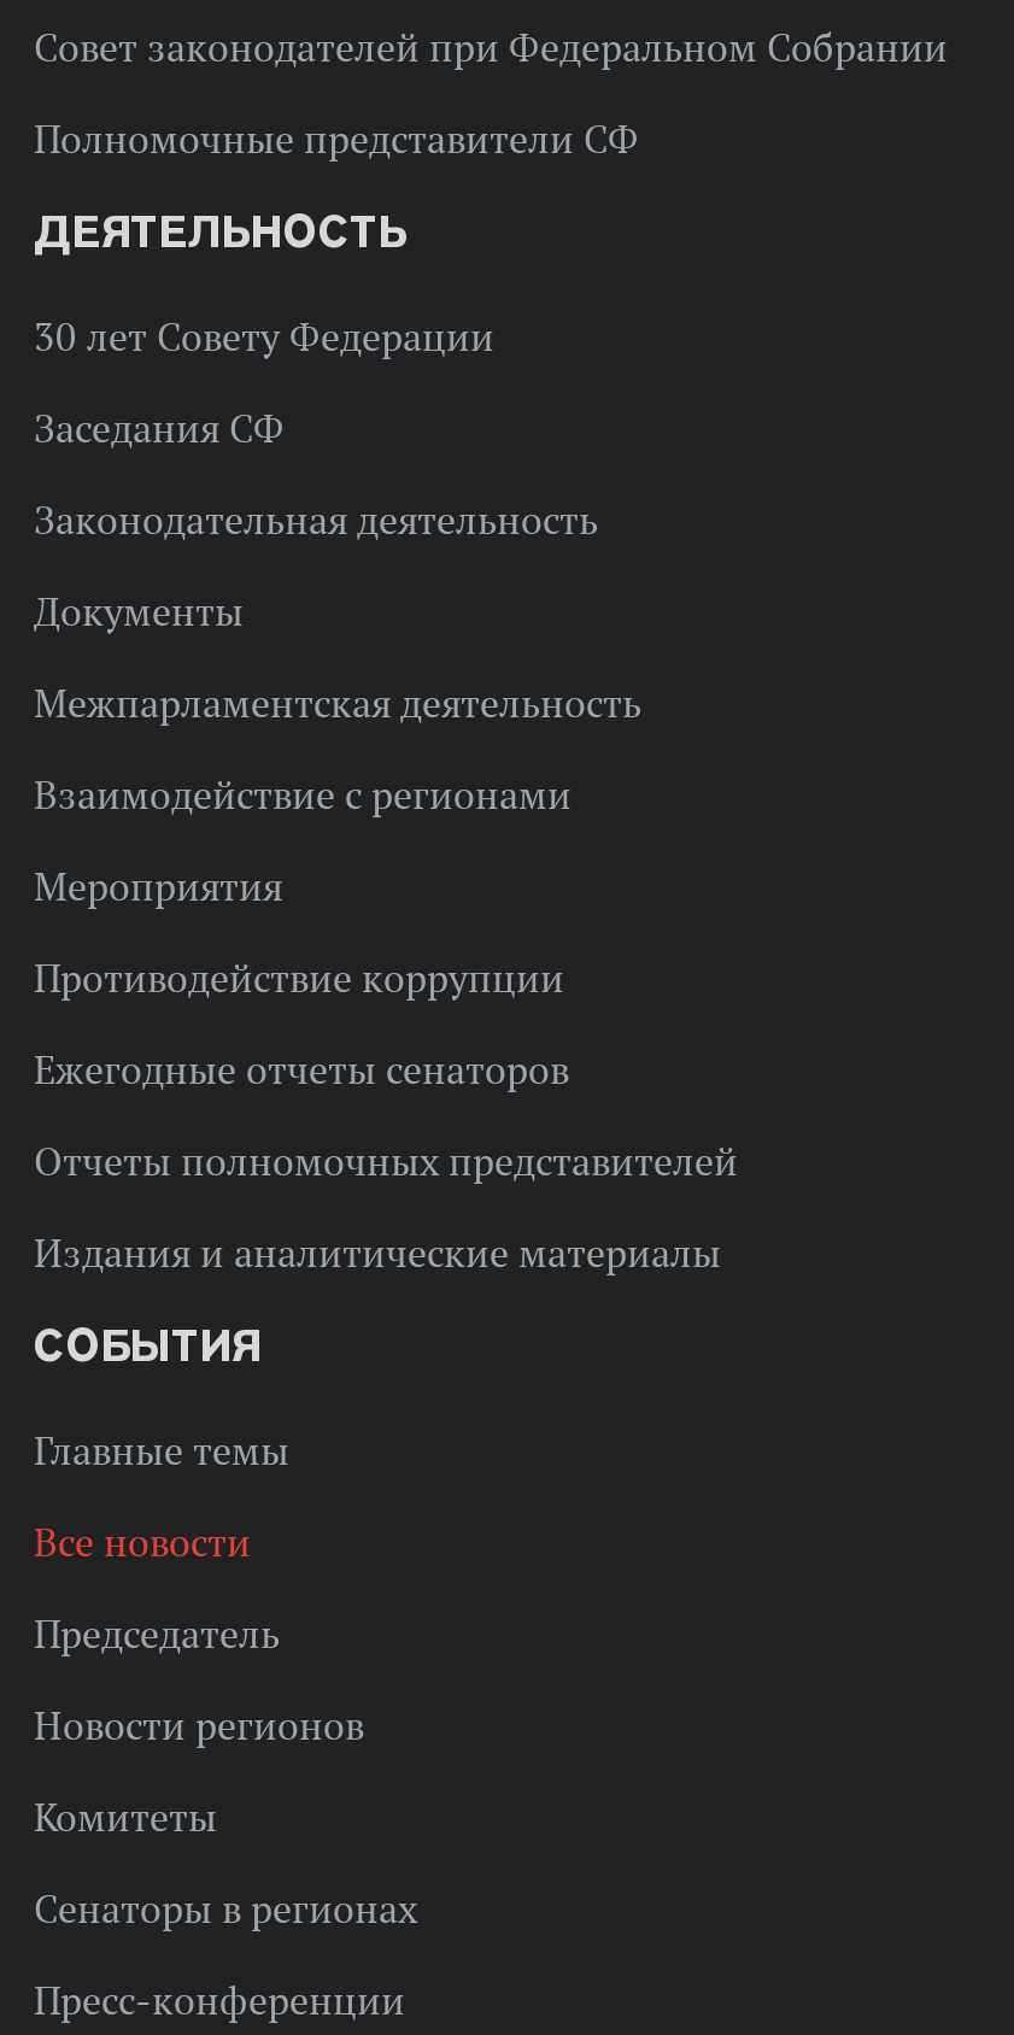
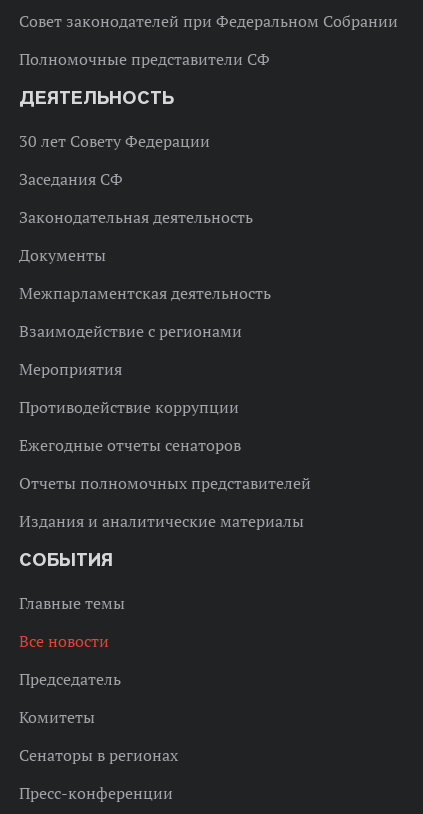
[34,1701,364,1749] Новости регионов -> none

